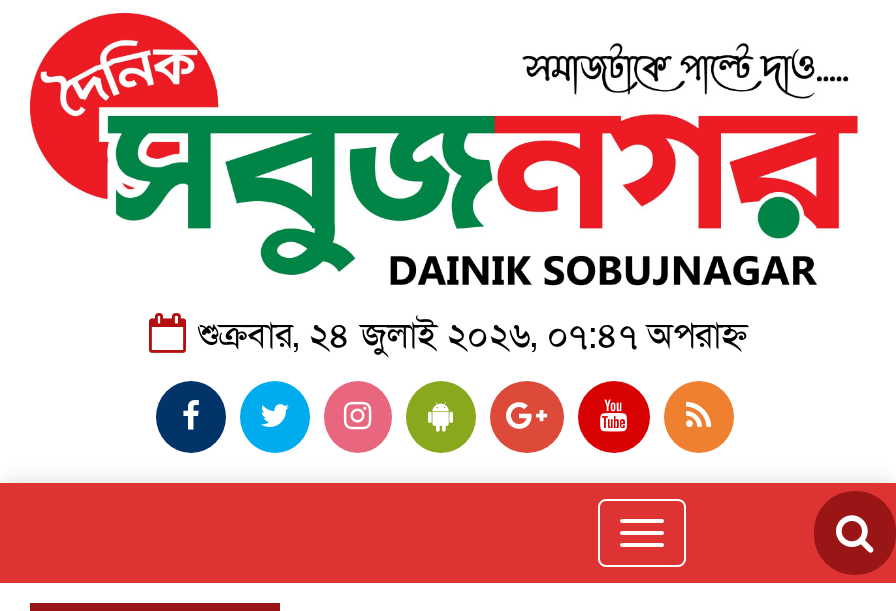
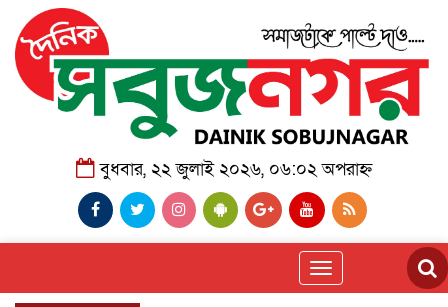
[187,314,747,360] শুক্রবার, ২৪ জুলাই ২০২৬, ০৭:৪৭ অপরাহ্ন -> [95,158,372,181] বুধবার, ২২ জুলাই ২০২৬, ০৬:০২ অপরাহ্ন

